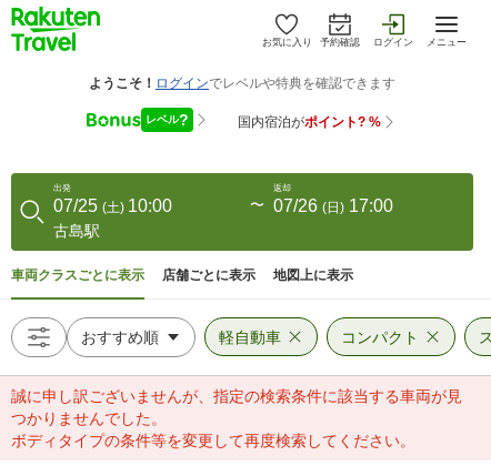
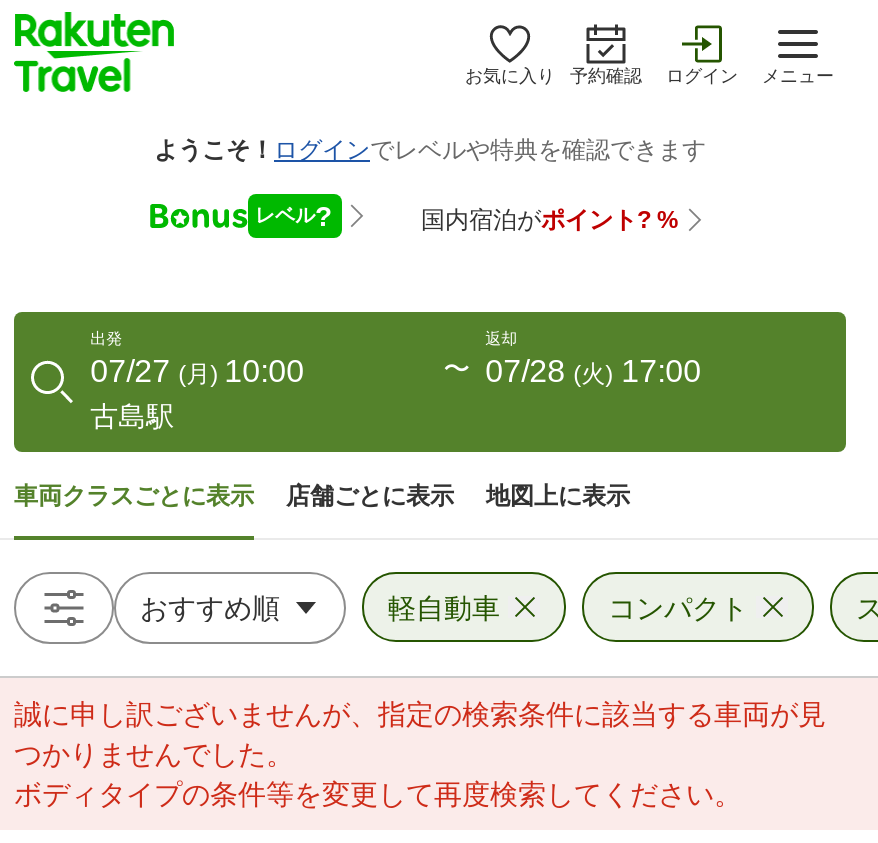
[54,196,172,215] 07/25 (土) 10:00 -> [90,354,304,388] 07/27 (月) 10:00
[273,196,393,215] 07/26 (日) 17:00 -> [485,354,701,388] 07/28 (火) 17:00

